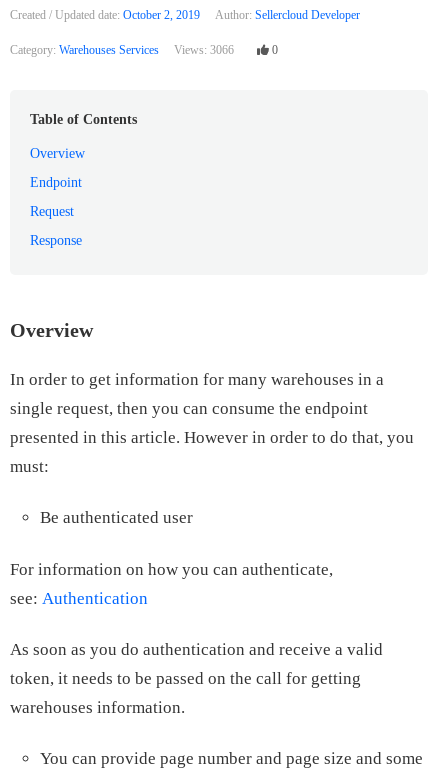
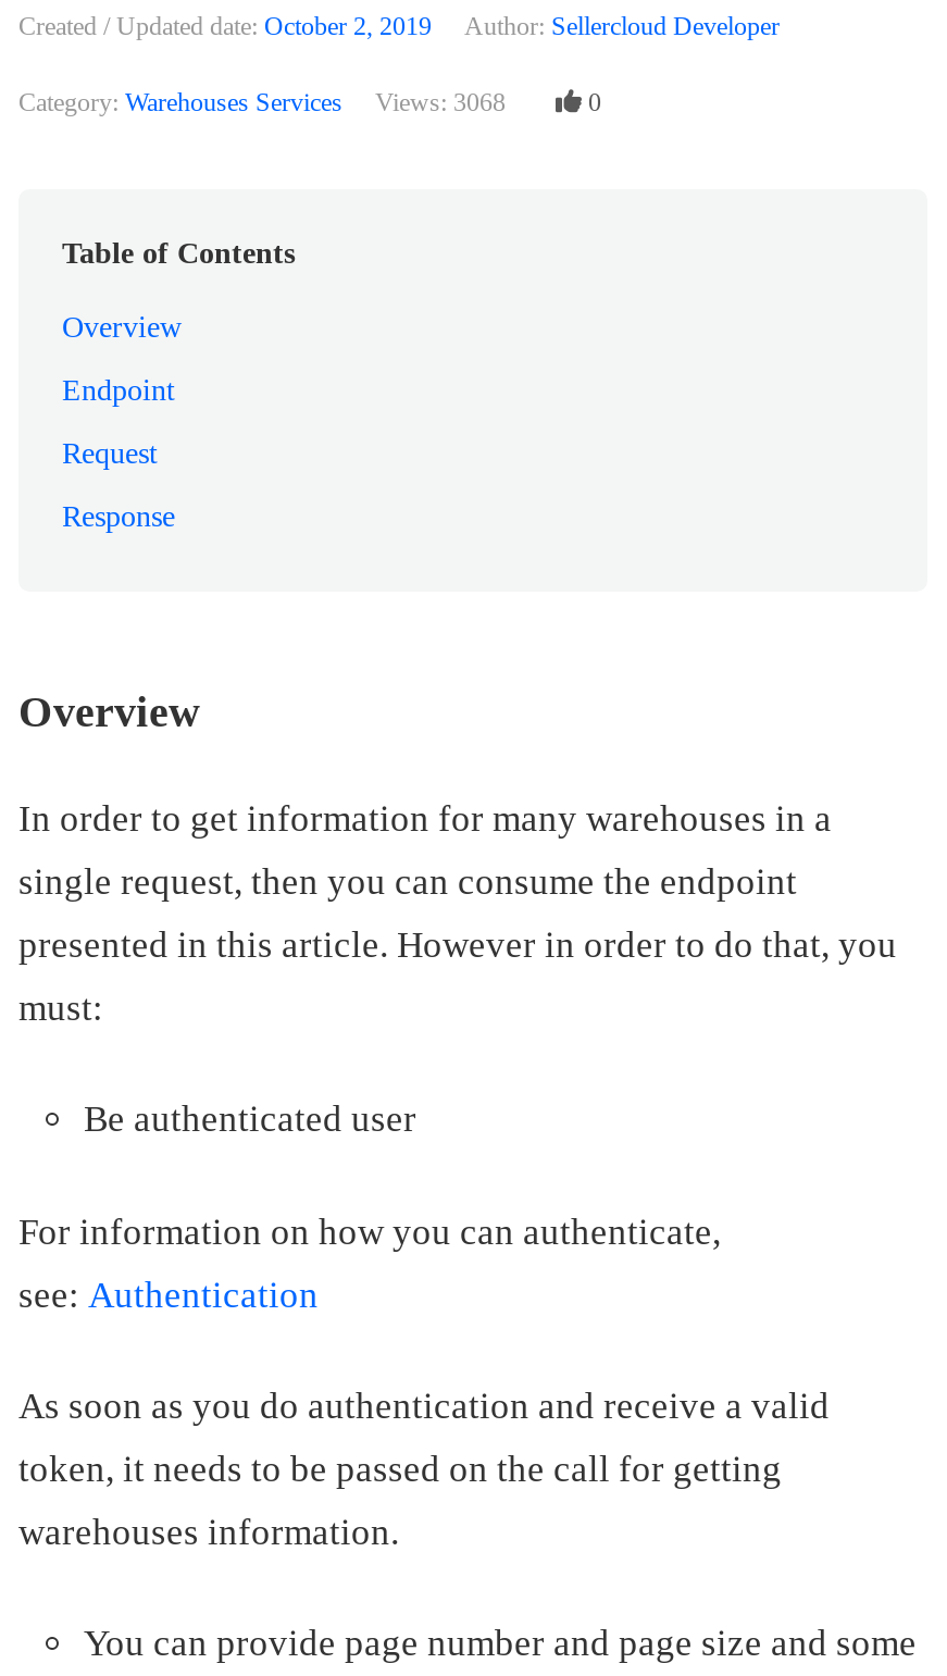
[10,43,234,57] Category: Warehouses Services Views: 3066 -> [18,88,506,118] Category: Warehouses Services Views: 3068

